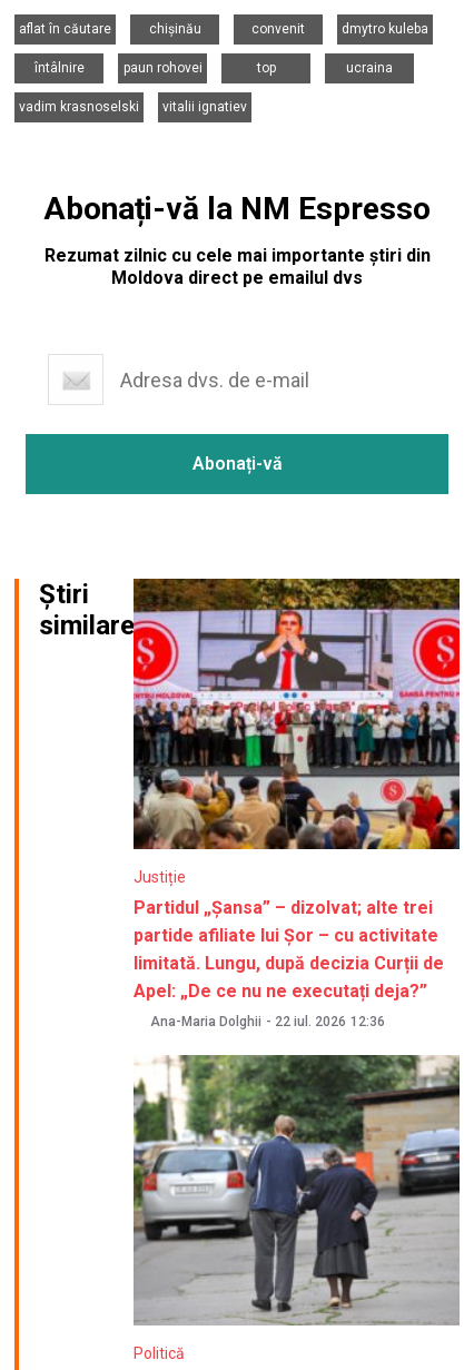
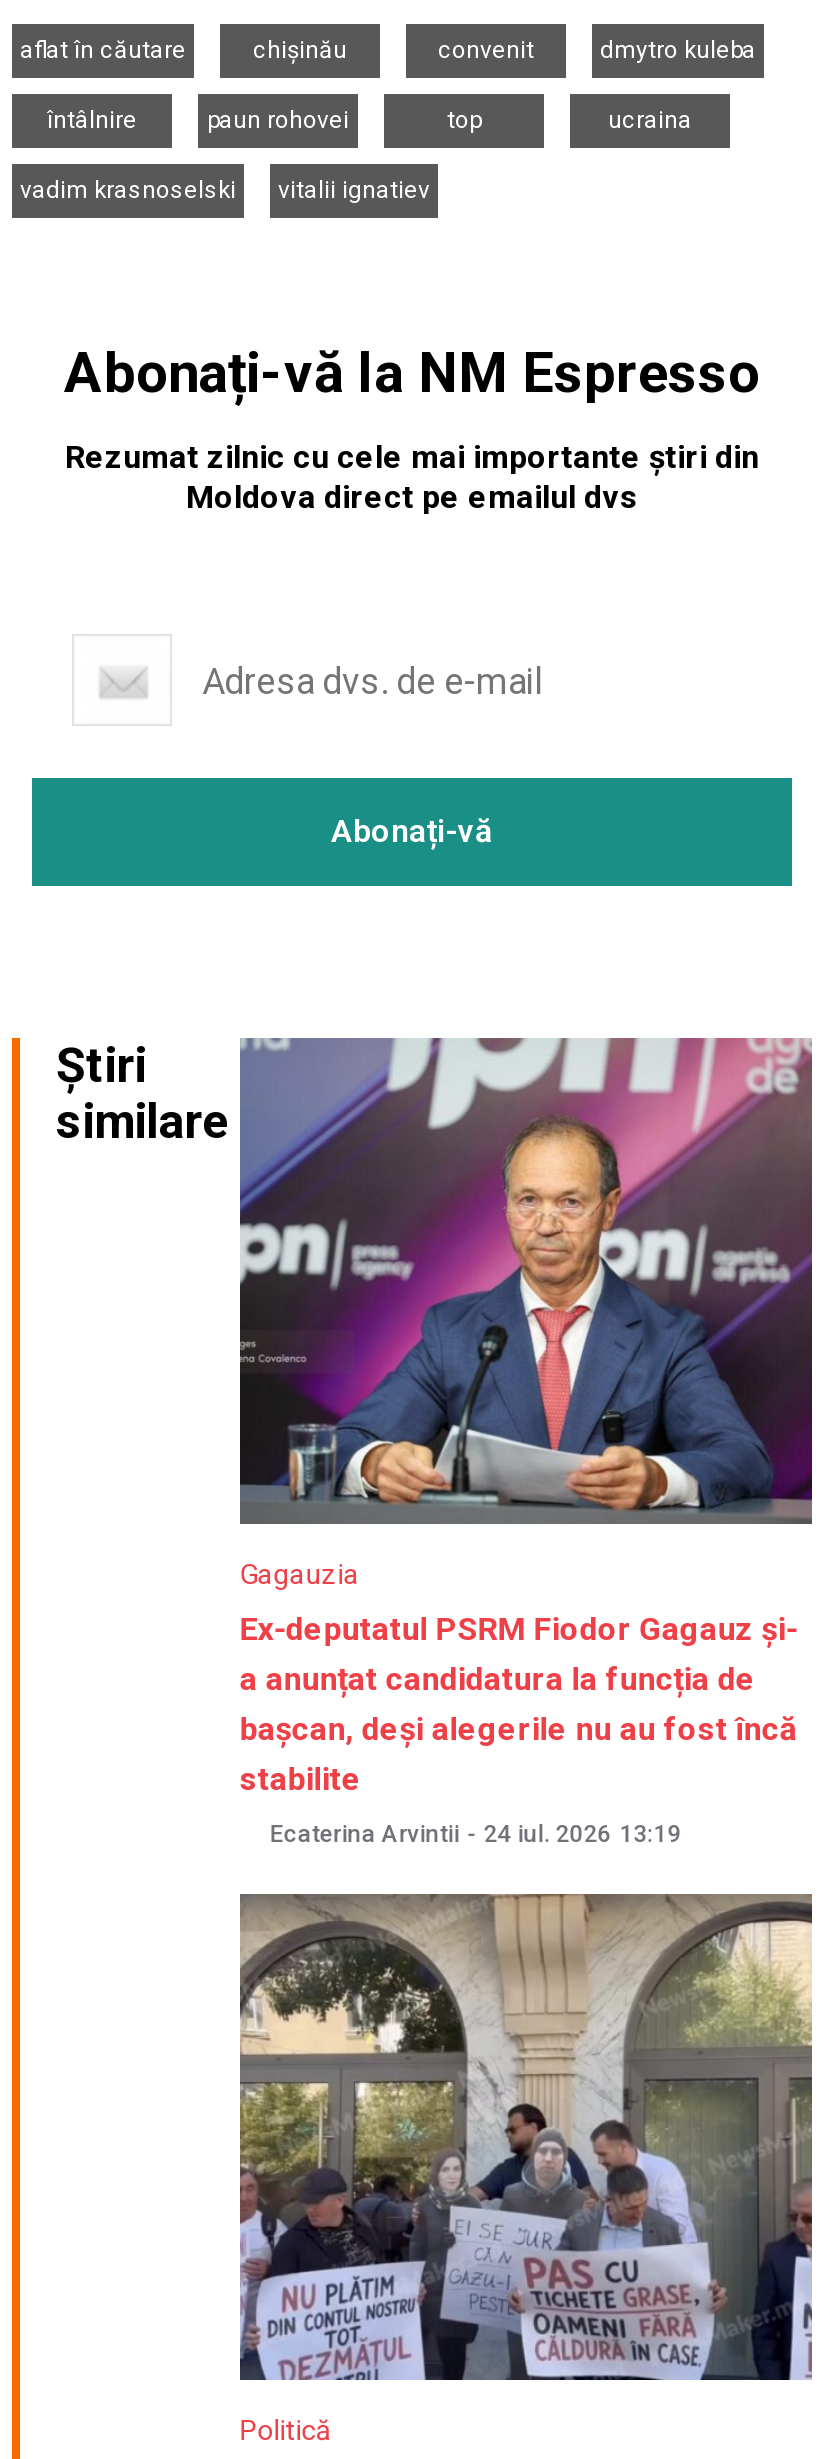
[132,578,461,886] [image] | Justiție -> [226,1036,814,1591] [image] | Gagauzia
[133,897,444,1002] Partidul „Șansa” – dizolvat; alte trei | partide afiliate lui Șor – cu activitate | limitată. Lungu, după decizia Curții de | Apel: „De ce nu ne executați deja?” -> [240,1611,798,1799] Ex-deputatul PSRM Fiodor Gagauz și- | a anunțat candidatura la funcția de | bașcan, deși alegerile nu au fost încă | stabilite
[150,1014,385,1030] Ana-Maria Dolghii - 22 iul. 2026 12:36 -> [270,1821,682,1849] Ecaterina Arvintii - 24 iul. 2026 13:19
[132,1054,461,1327] [image] -> [226,1892,814,2382] [image]

